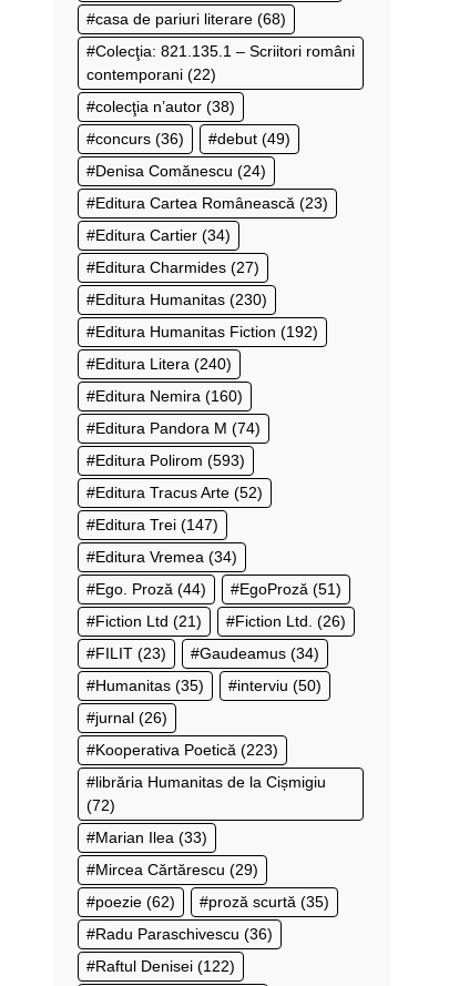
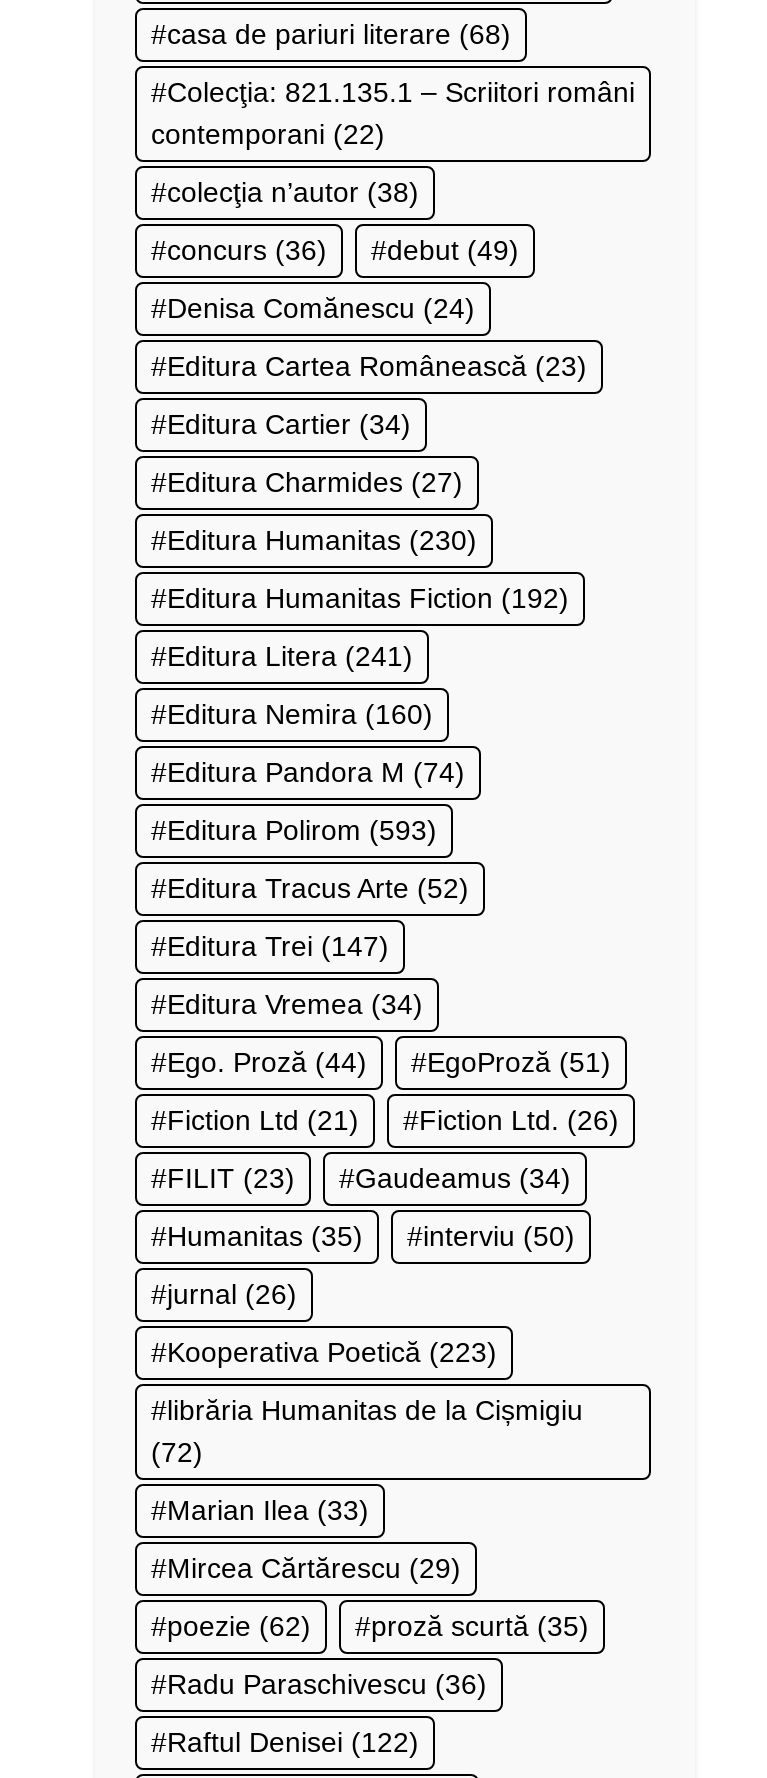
[95,355,232,372] Editura Litera (240) -> [167,640,413,672] Editura Litera (241)

